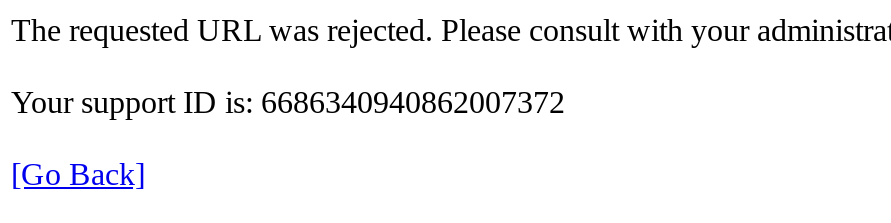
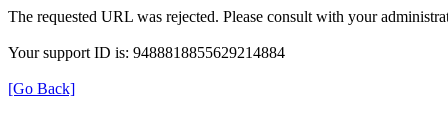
[11,85,565,119] Your support ID is: 6686340940862007372 -> [8,44,285,61] Your support ID is: 9488818855629214884

